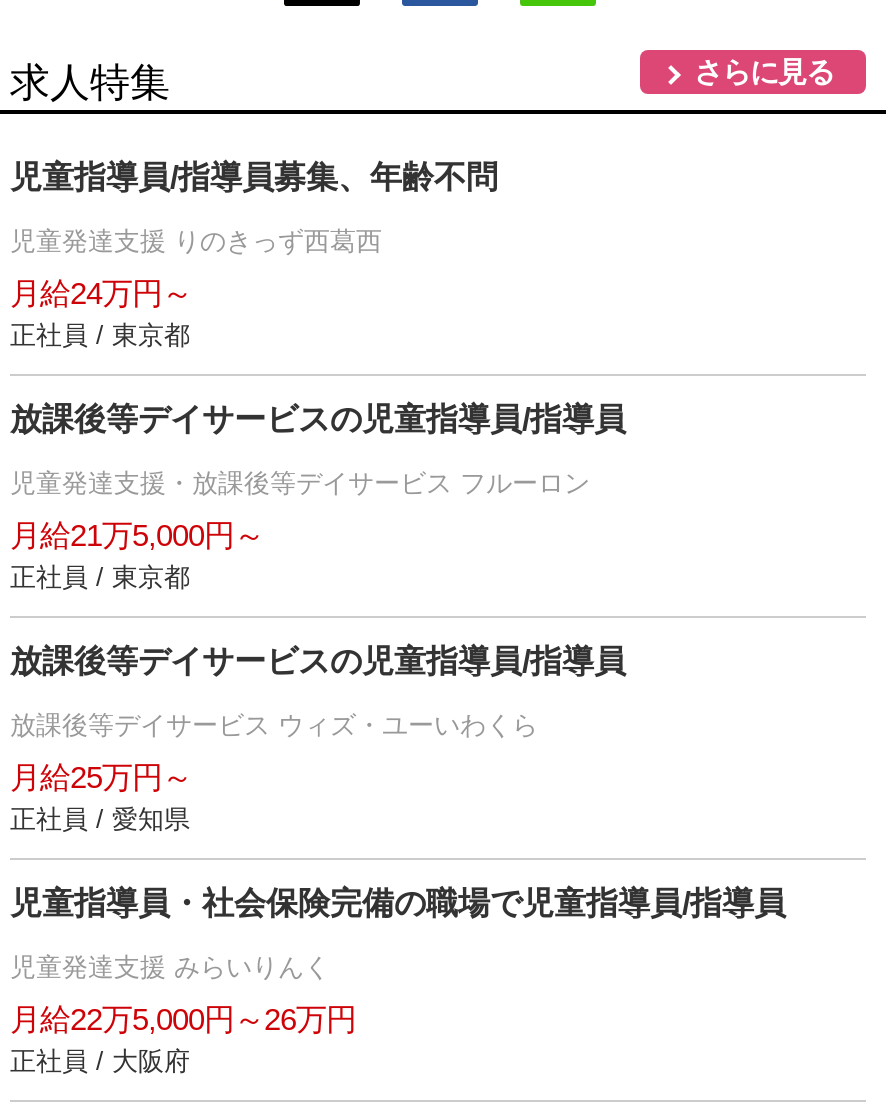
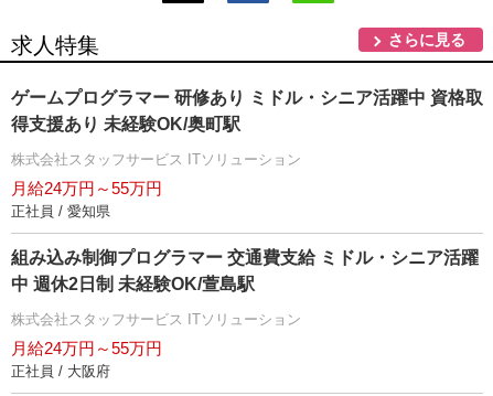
[10,161,626,795] 児童指導員/指導員募集、年齢不問 | 児童発達支援 りのきっず西葛西 | 月給24万円～ | 正社員 / 東京都 | 放課後等デイサービスの児童指導員/指導員 | 児童発達支援・放課後等デイサービス フルーロン | 月給21万5,000円～ | 正社員 / 東京都 | 放課後等デイサービスの児童指導員/指導員 | 放課後等デイサービス ウィズ・ユーいわくら | 月給25万円～ -> [11,89,483,198] ゲームプログラマー 研修あり ミドル・シニア活躍中 資格取 | 得支援あり 未経験OK/奥町駅 | 株式会社スタッフサービス ITソリューション | 月給24万円～55万円
moved [10,805,190,835] -> [11,203,110,220]: 正社員 / 愛知県
[10,887,786,921] 児童指導員・社会保険完備の職場で児童指導員/指導員 -> [11,249,479,294] 組み込み制御プログラマー 交通費支給 ミドル・シニア活躍 | 中 週休2日制 未経験OK/萱島駅
[10,953,330,983] 児童発達支援 みらいりんく -> [11,311,301,328] 株式会社スタッフサービス ITソリューション
[10,1003,356,1037] 月給22万5,000円～26万円 -> [11,339,162,358] 月給24万円～55万円

